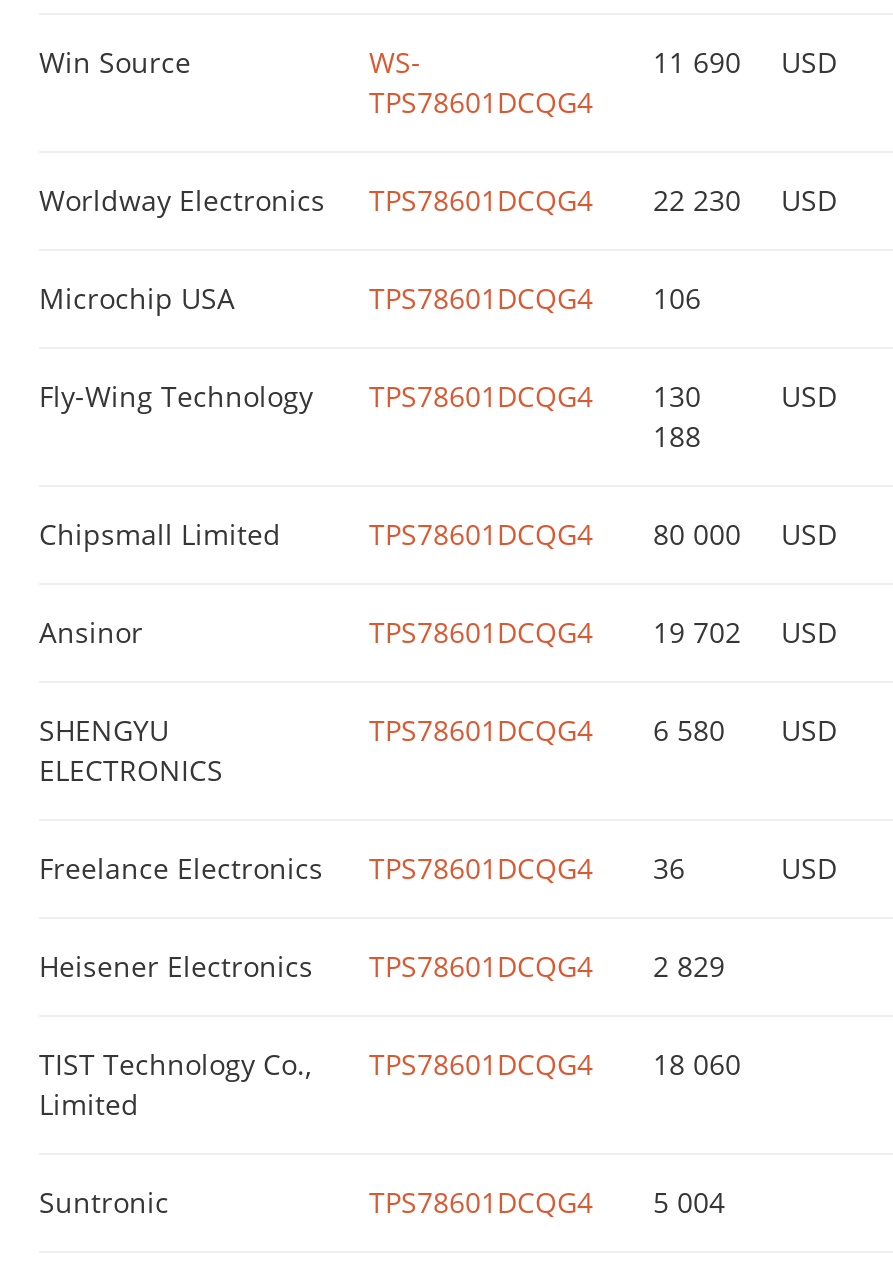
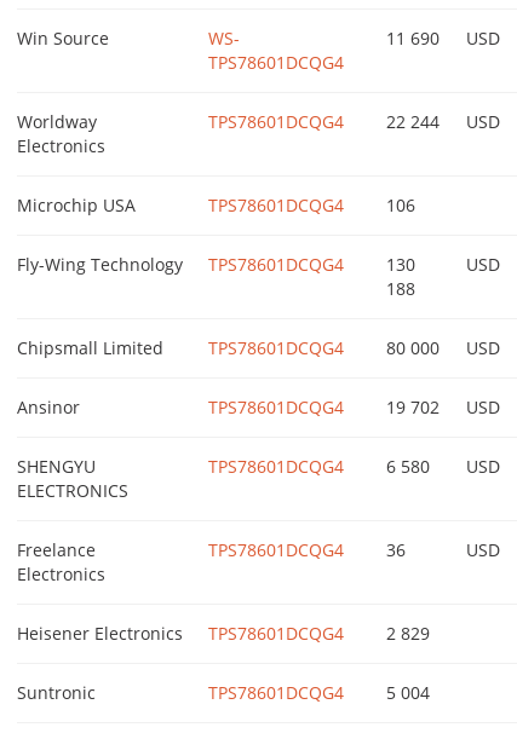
[653,182,741,220] 22 230 -> [386,110,440,133] 22 244
moved [39,280,837,888] -> [17,194,500,562]: Microchip USA | TPS78601DCQG4 | 106 | ... | 36 | USD
moved [39,948,725,986] -> [17,622,430,645]: Heisener Electronics | TPS78601DCQG4 | 2 829
[39,1046,311,1124] TIST Technology Co., | Limited -> none
[369,1046,741,1084] TPS78601DCQG4 | 18 060 -> none

